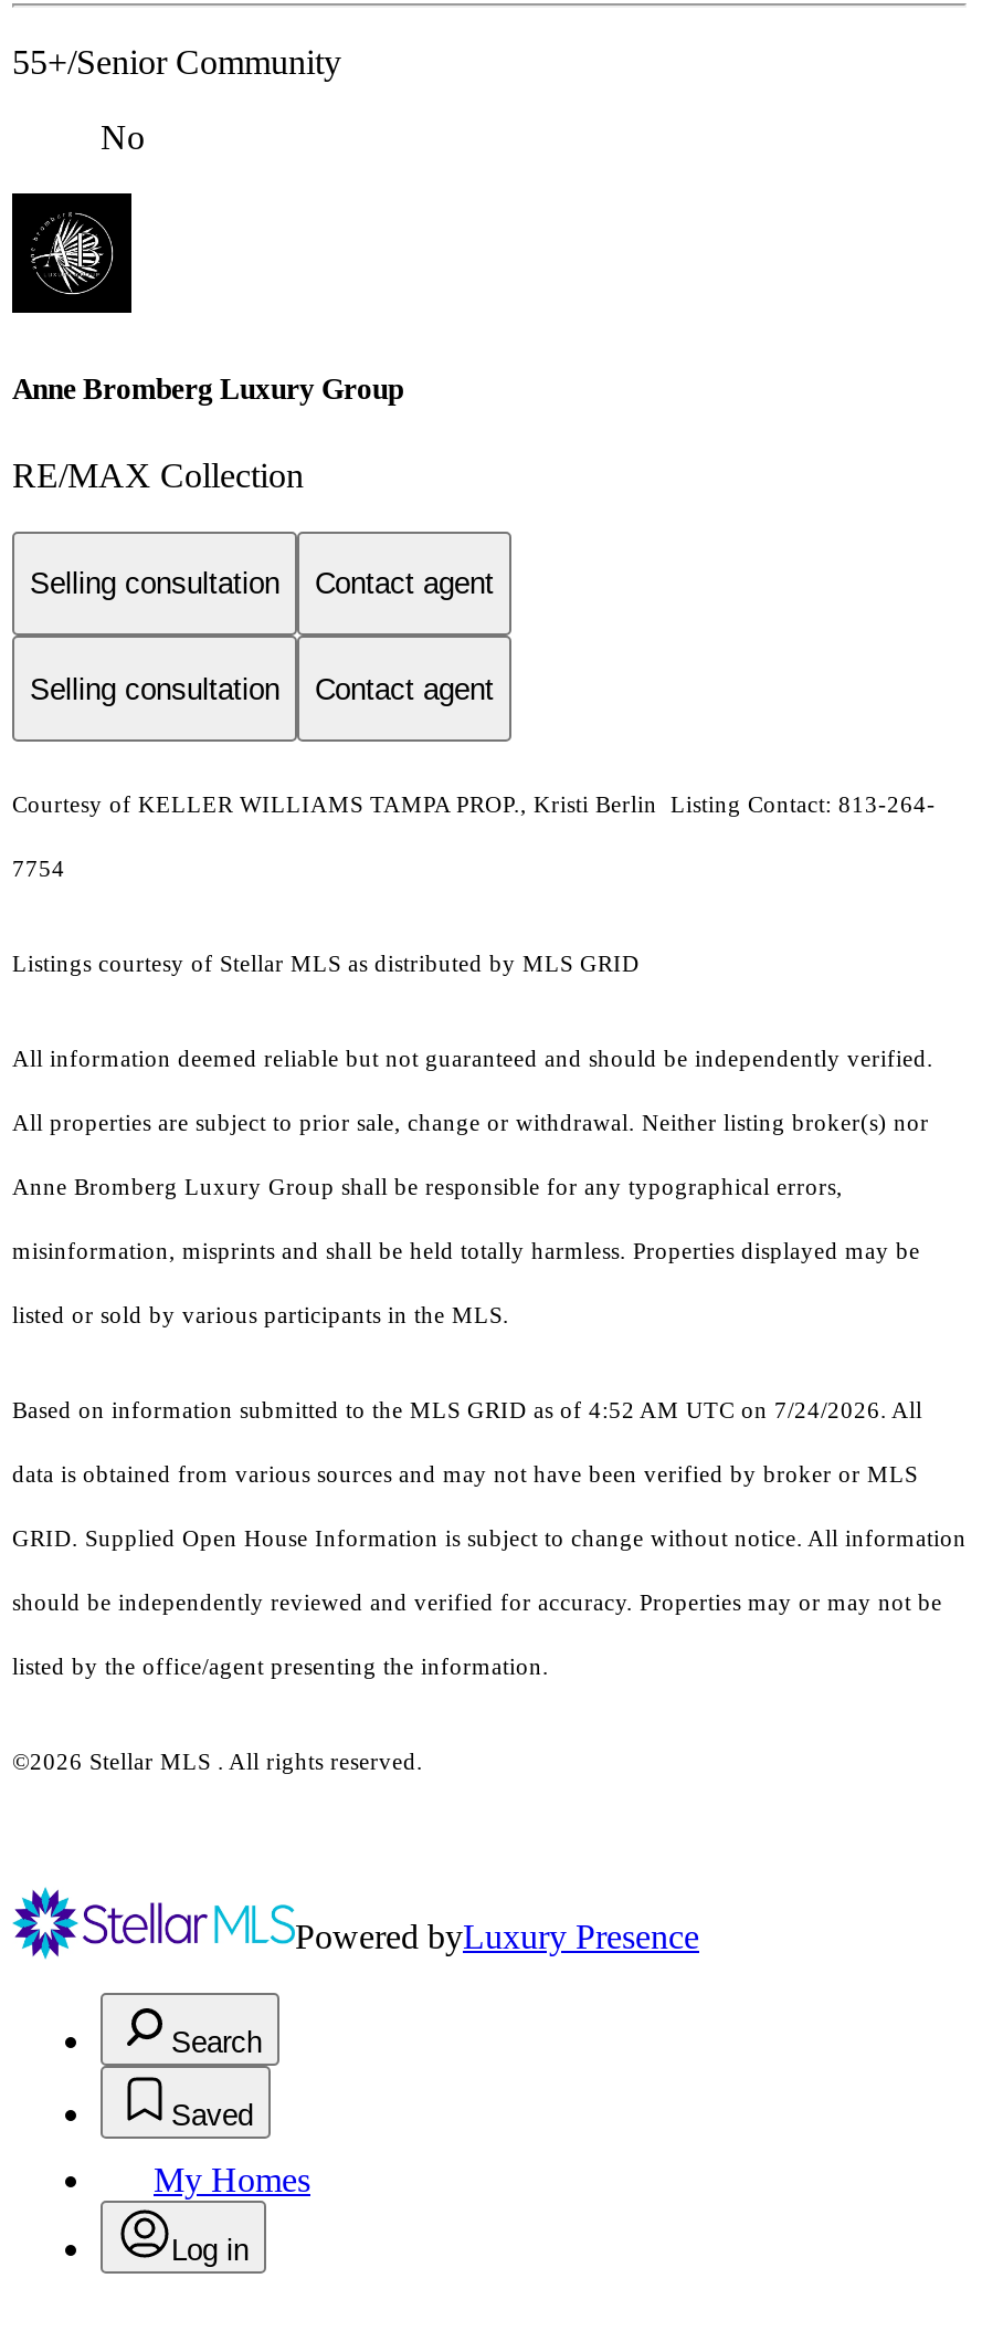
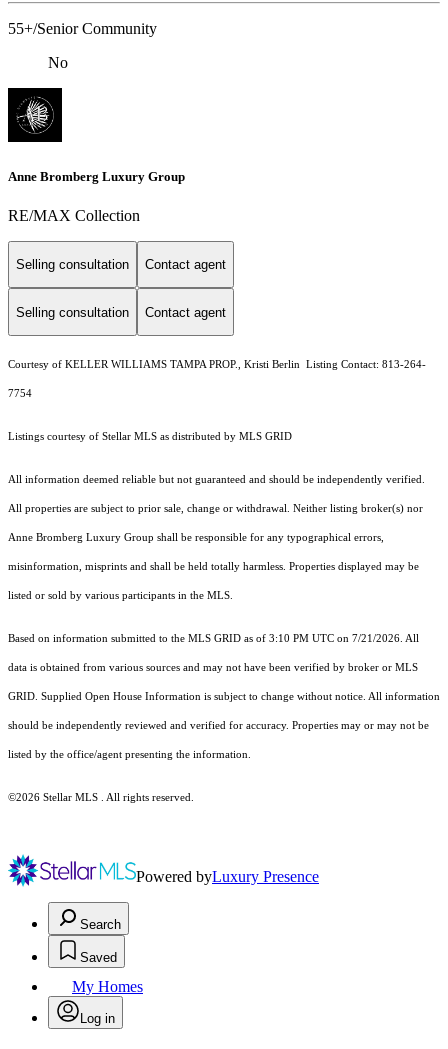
[12,1398,922,1423] Based on information submitted to the MLS GRID as of 4:52 AM UTC on 7/24/2026. All -> [8,633,419,644] Based on information submitted to the MLS GRID as of 3:10 PM UTC on 7/21/2026. All

